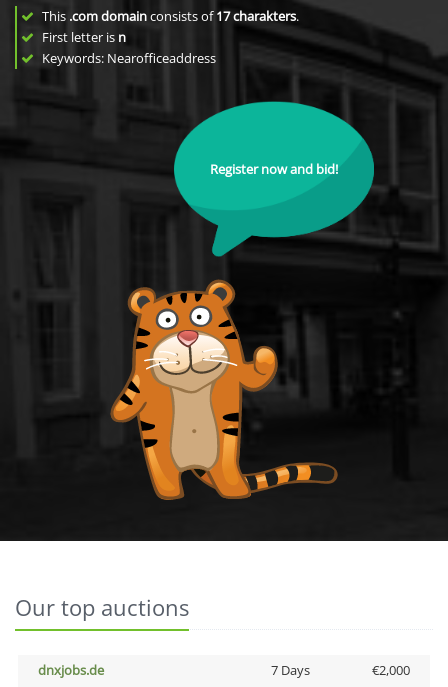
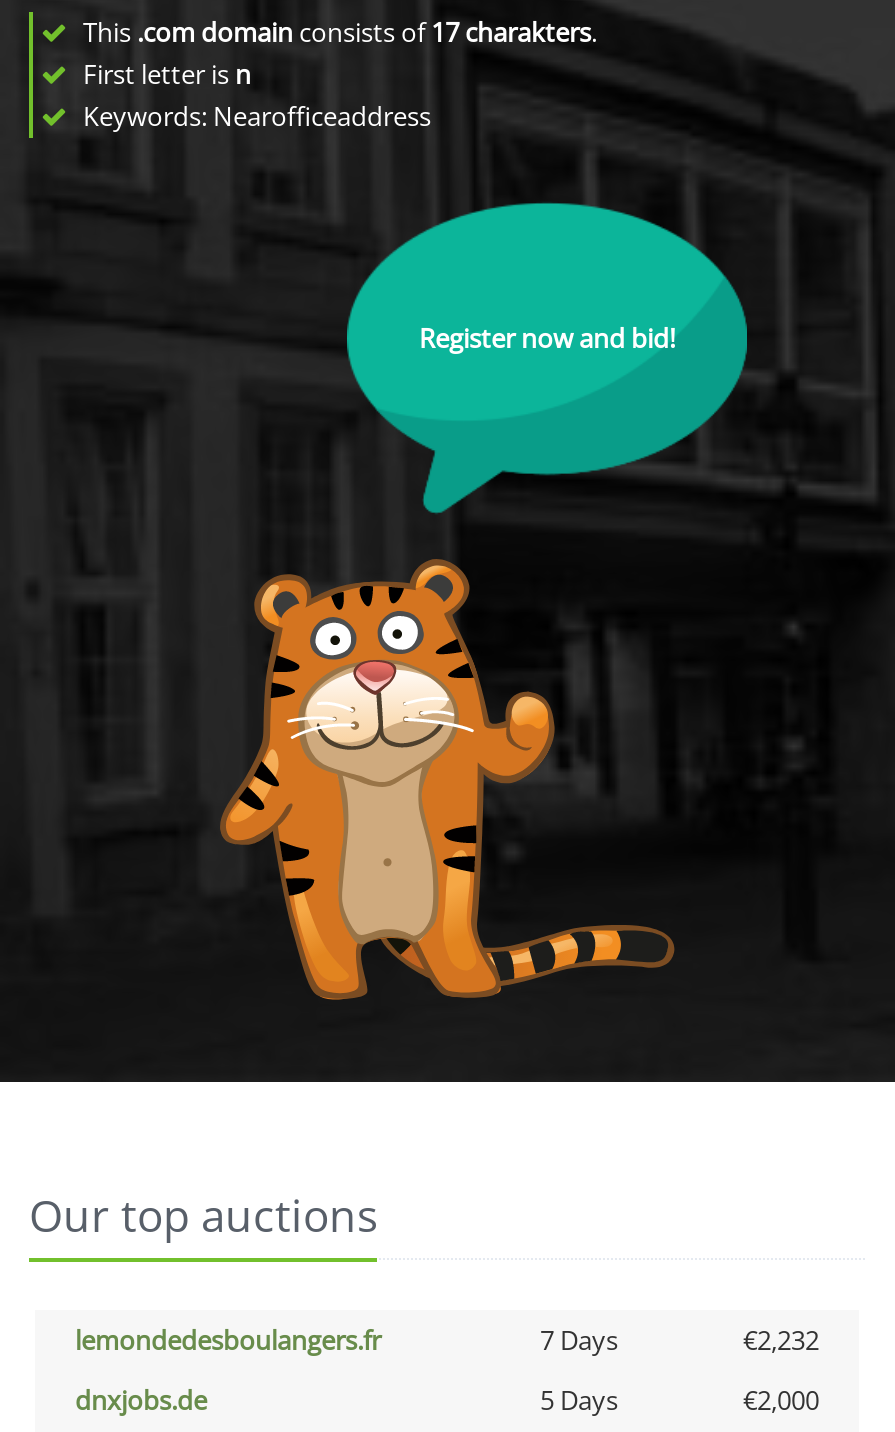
none -> [75,1322,819,1358] lemondedesboulangers.fr | 7 Days | €2,232
[270,661,309,679] 7 Days -> [540,1382,618,1418] 5 Days

